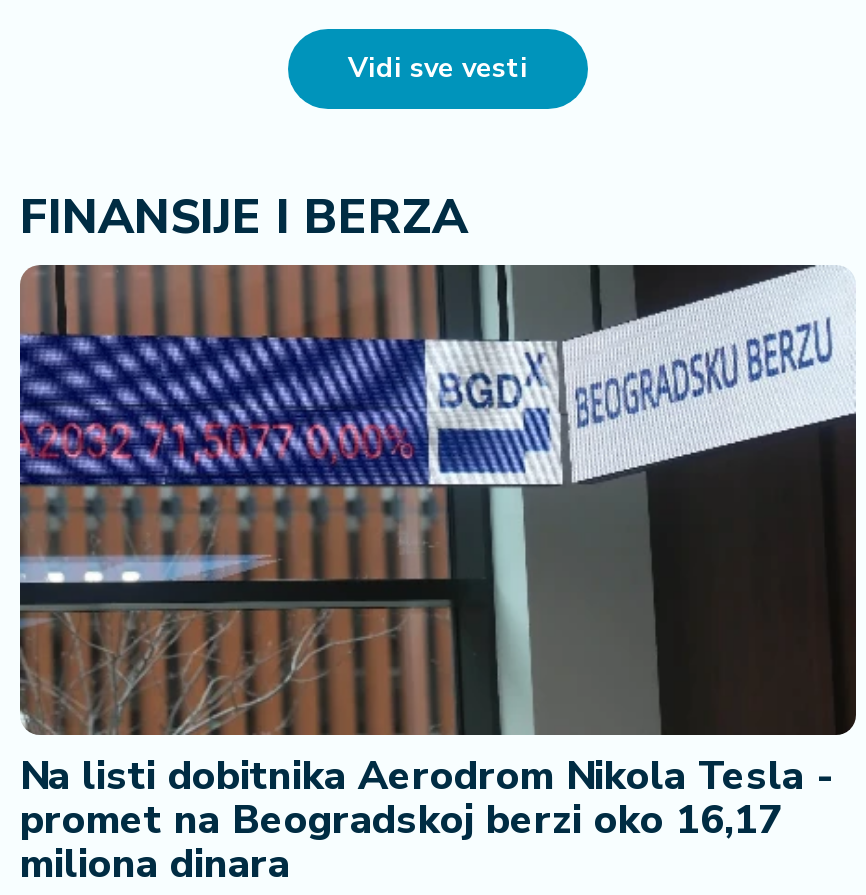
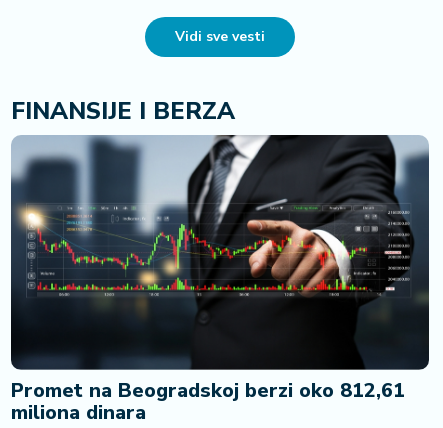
[18,263,856,846] [image] | Na listi dobitnika Aerodrom Nikola Tesla - | promet na Beogradskoj berzi oko 16,17 -> [11,135,430,404] [image] | Promet na Beogradskoj berzi oko 812,61

